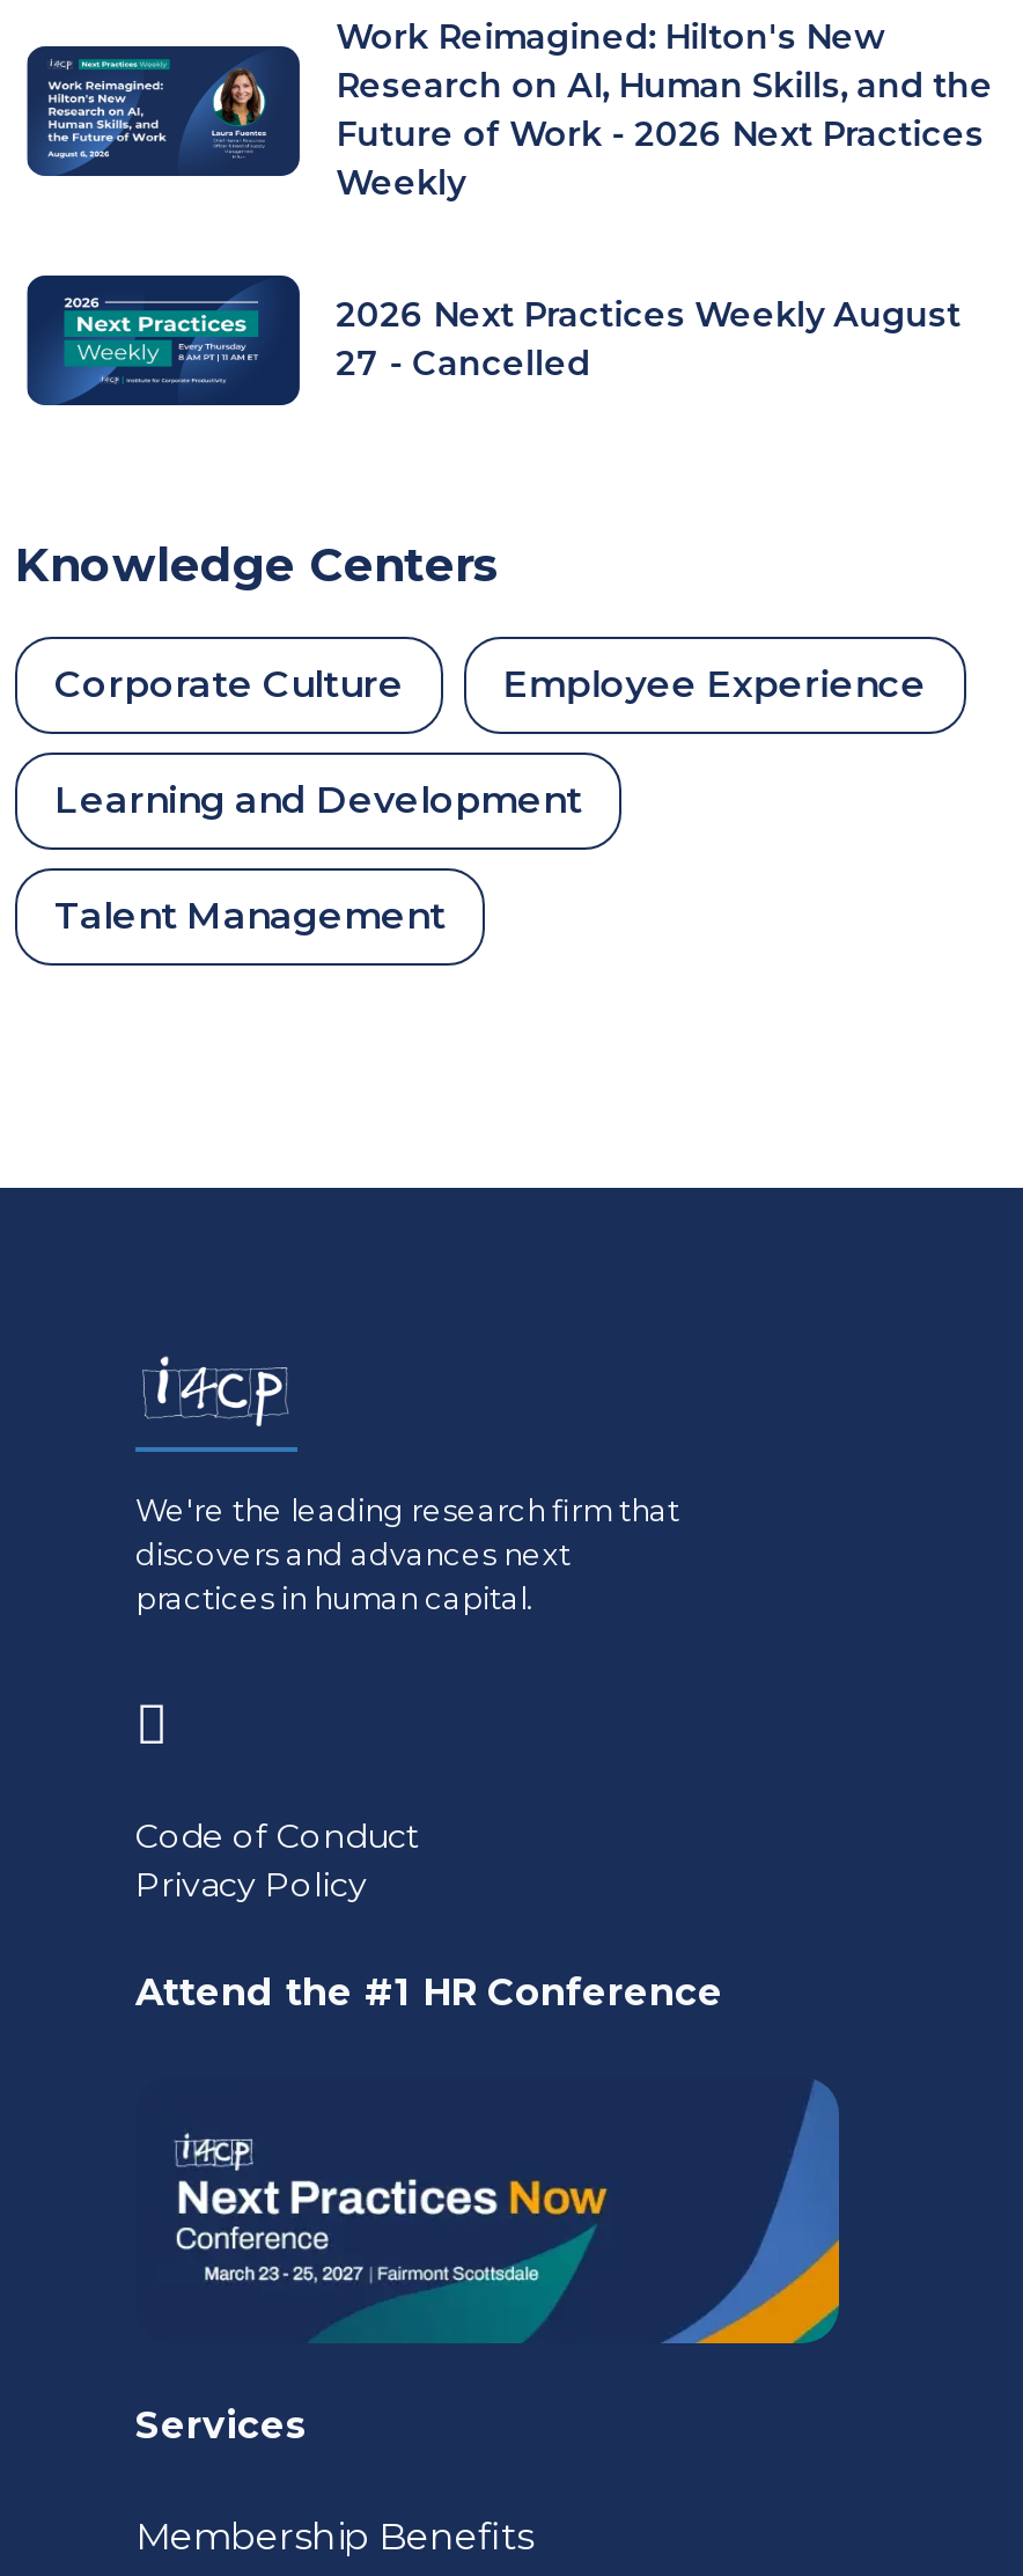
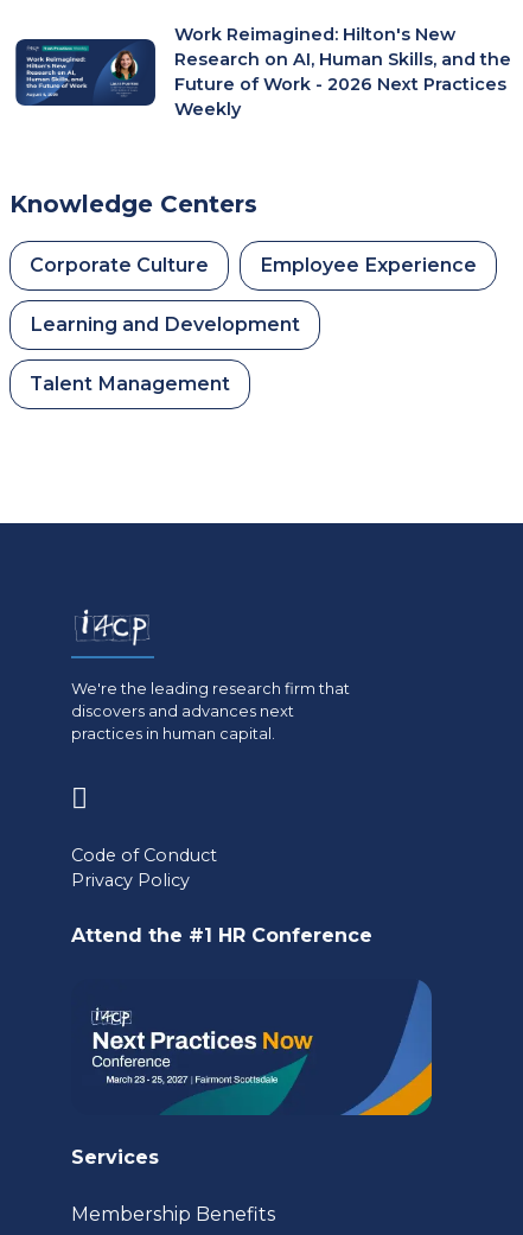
[24,273,961,408] [image] | 2026 Next Practices Weekly August | 27 - Cancelled -> none

